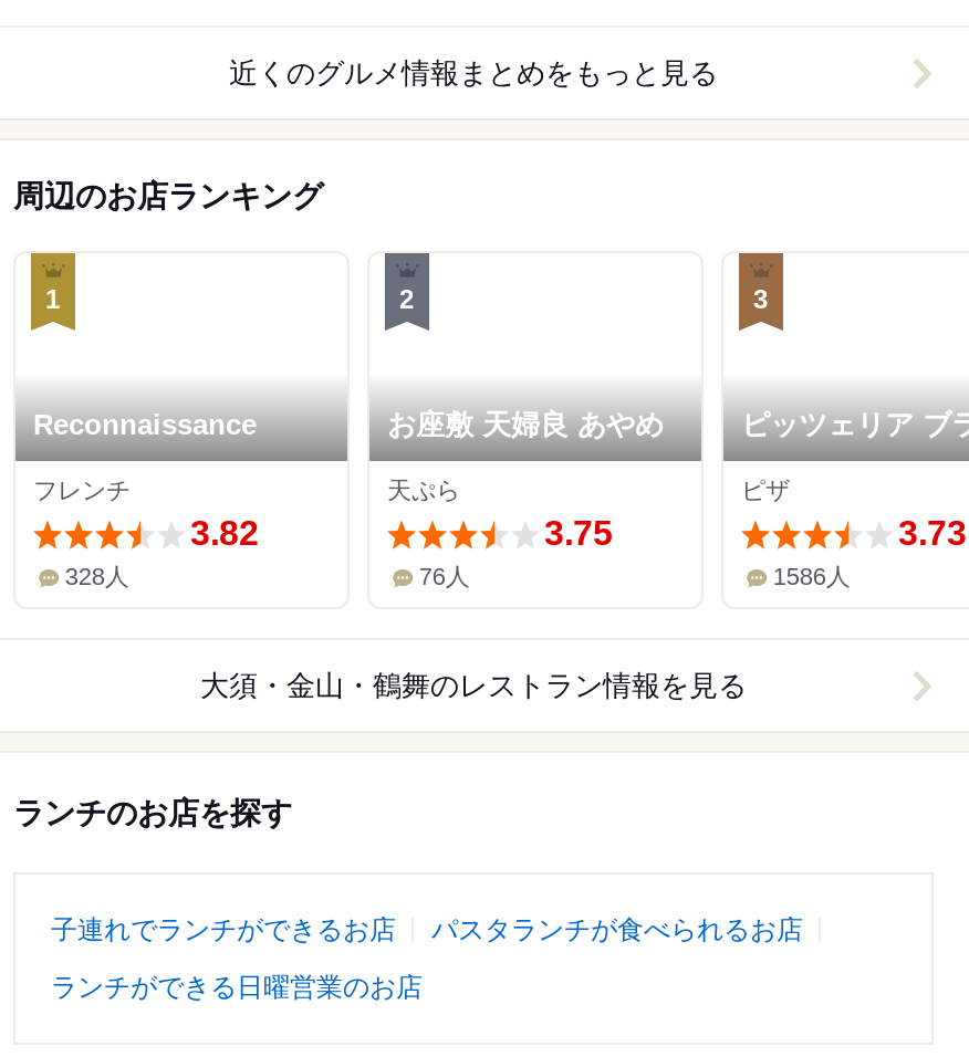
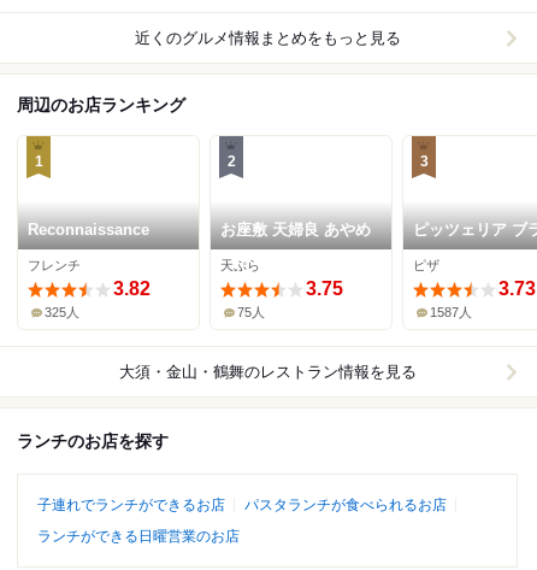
[65,563,129,590] 328人 -> [45,305,80,320] 325人
[419,563,470,590] 76人 -> [238,305,265,320] 75人
[773,563,850,590] 1586人 -> [430,305,472,320] 1587人

